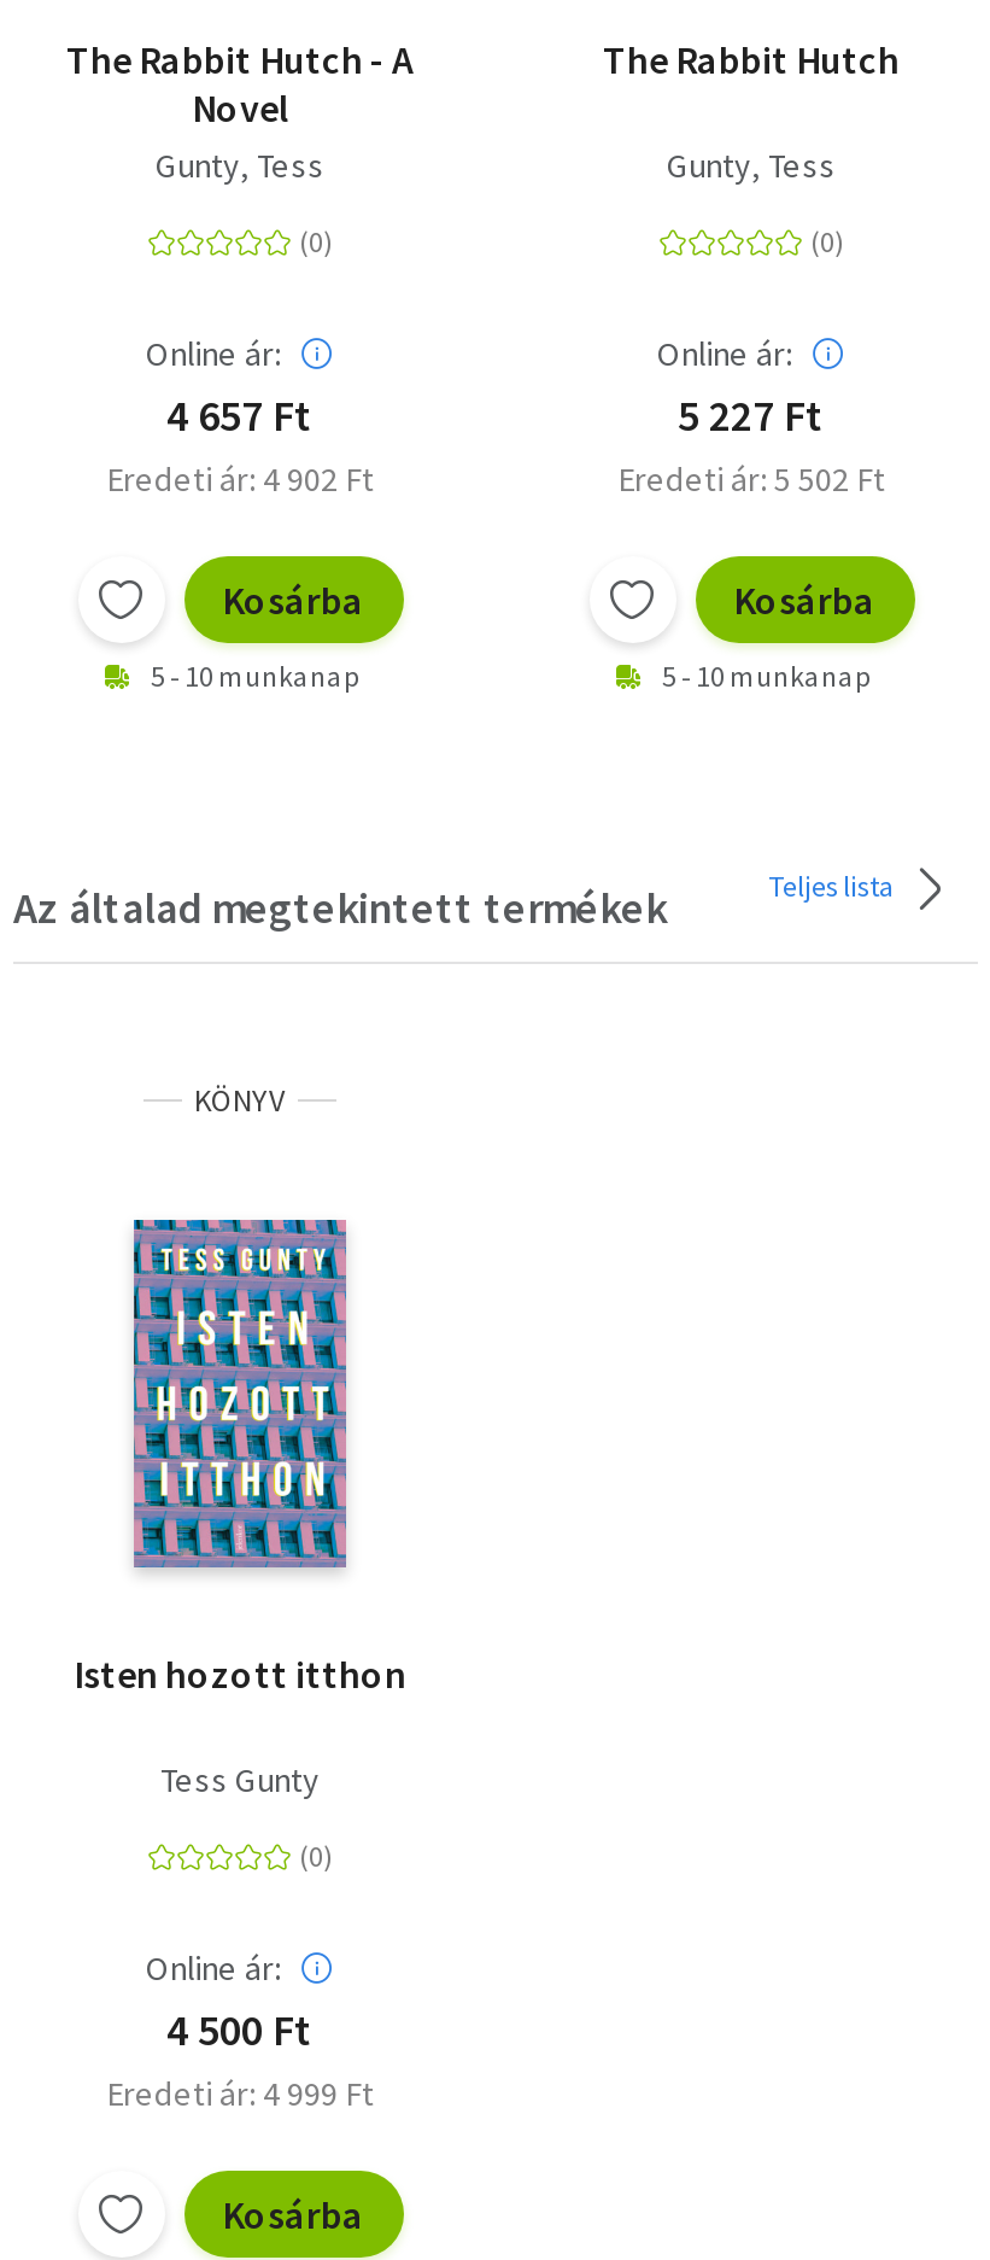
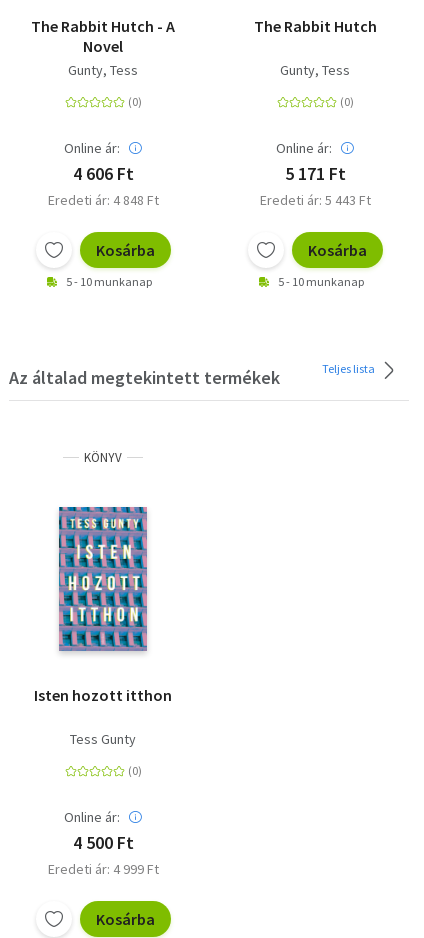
[166,387,314,442] 4 657 Ft -> [72,162,133,185] 4 606 Ft
[678,387,825,442] 5 227 Ft -> [284,162,345,185] 5 171 Ft
[106,457,374,500] Eredeti ár: 4 902 Ft -> [47,191,158,209] Eredeti ár: 4 848 Ft
[617,457,885,500] Eredeti ár: 5 502 Ft -> [259,191,370,209] Eredeti ár: 5 443 Ft

